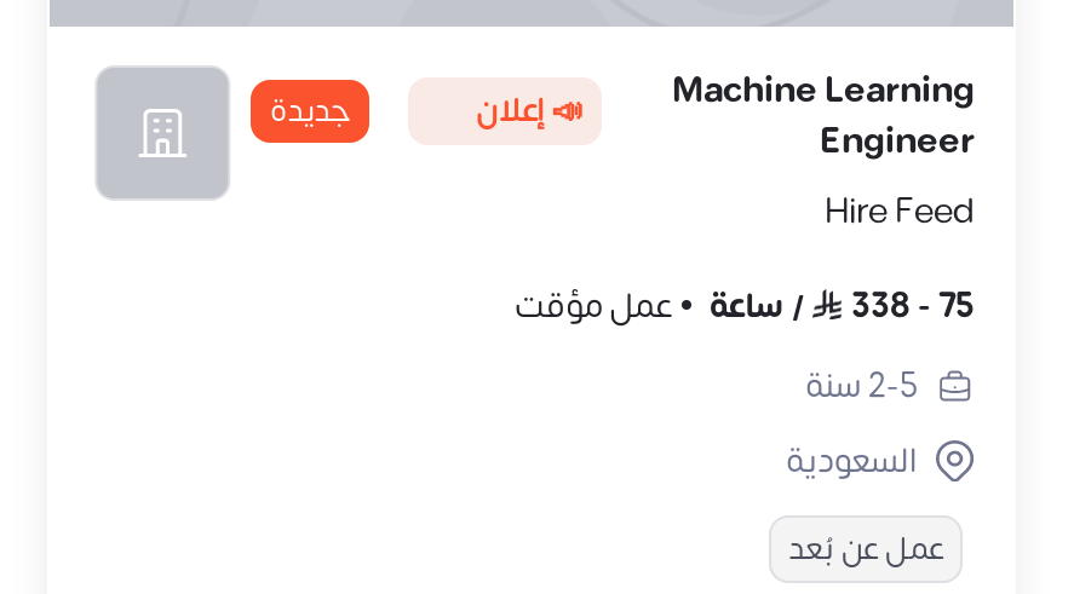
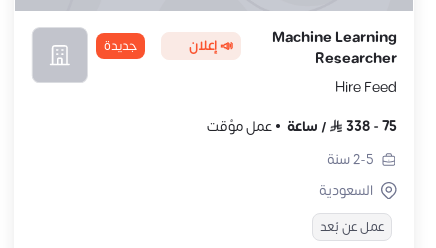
[820,114,975,169] Engineer -> [315,47,397,70] Researcher

